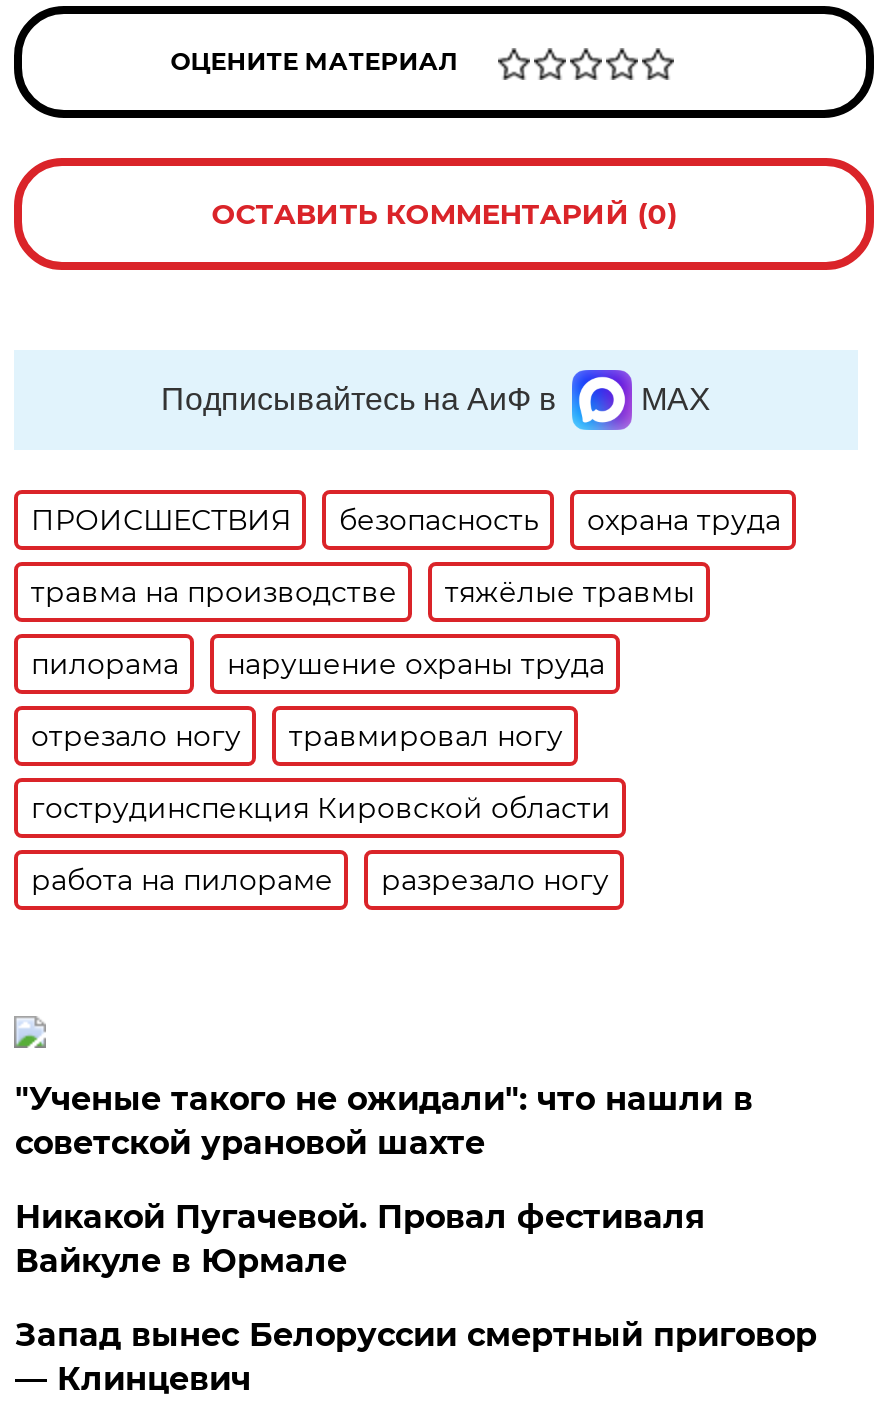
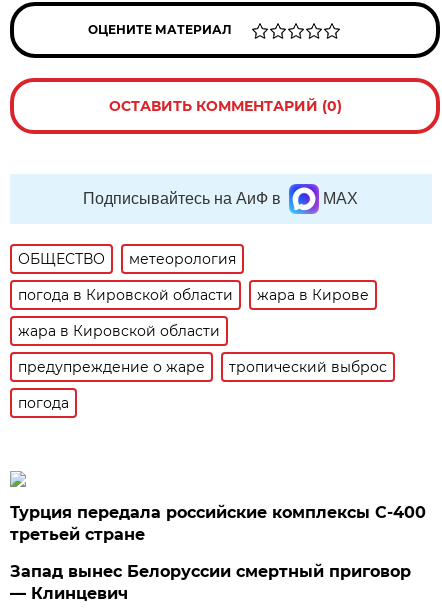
[31,502,781,898] ПРОИСШЕСТВИЯ | безопасность | охрана труда | травма на производстве | тяжёлые травмы | пилорама | нарушение охраны труда | отрезало ногу | травмировал ногу | гострудинспекция Кировской области | работа на пилораме | разрезало ногу -> [18,250,387,412] ОБЩЕСТВО | метеорология | погода в Кировской области | жара в Кирове | жара в Кировской области | предупреждение о жаре | тропический выброс | погода
[15,1080,753,1280] "Ученые такого не ожидали": что нашли в | советской урановой шахте | Никакой Пугачевой. Провал фестиваля | Вайкуле в Юрмале -> [10,503,426,544] Турция передала российские комплексы С-400 | третьей стране

